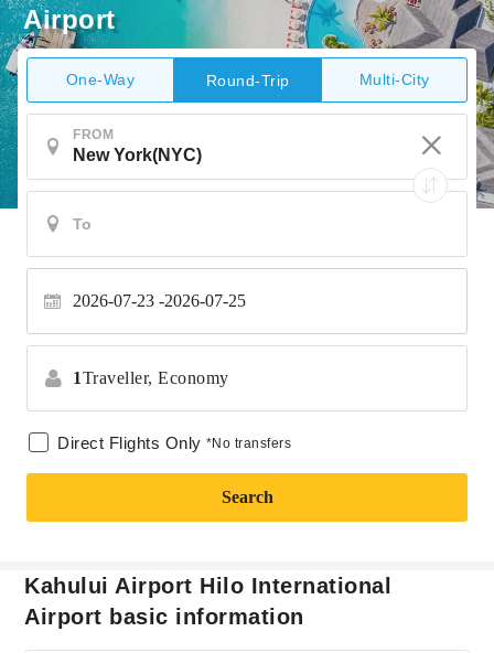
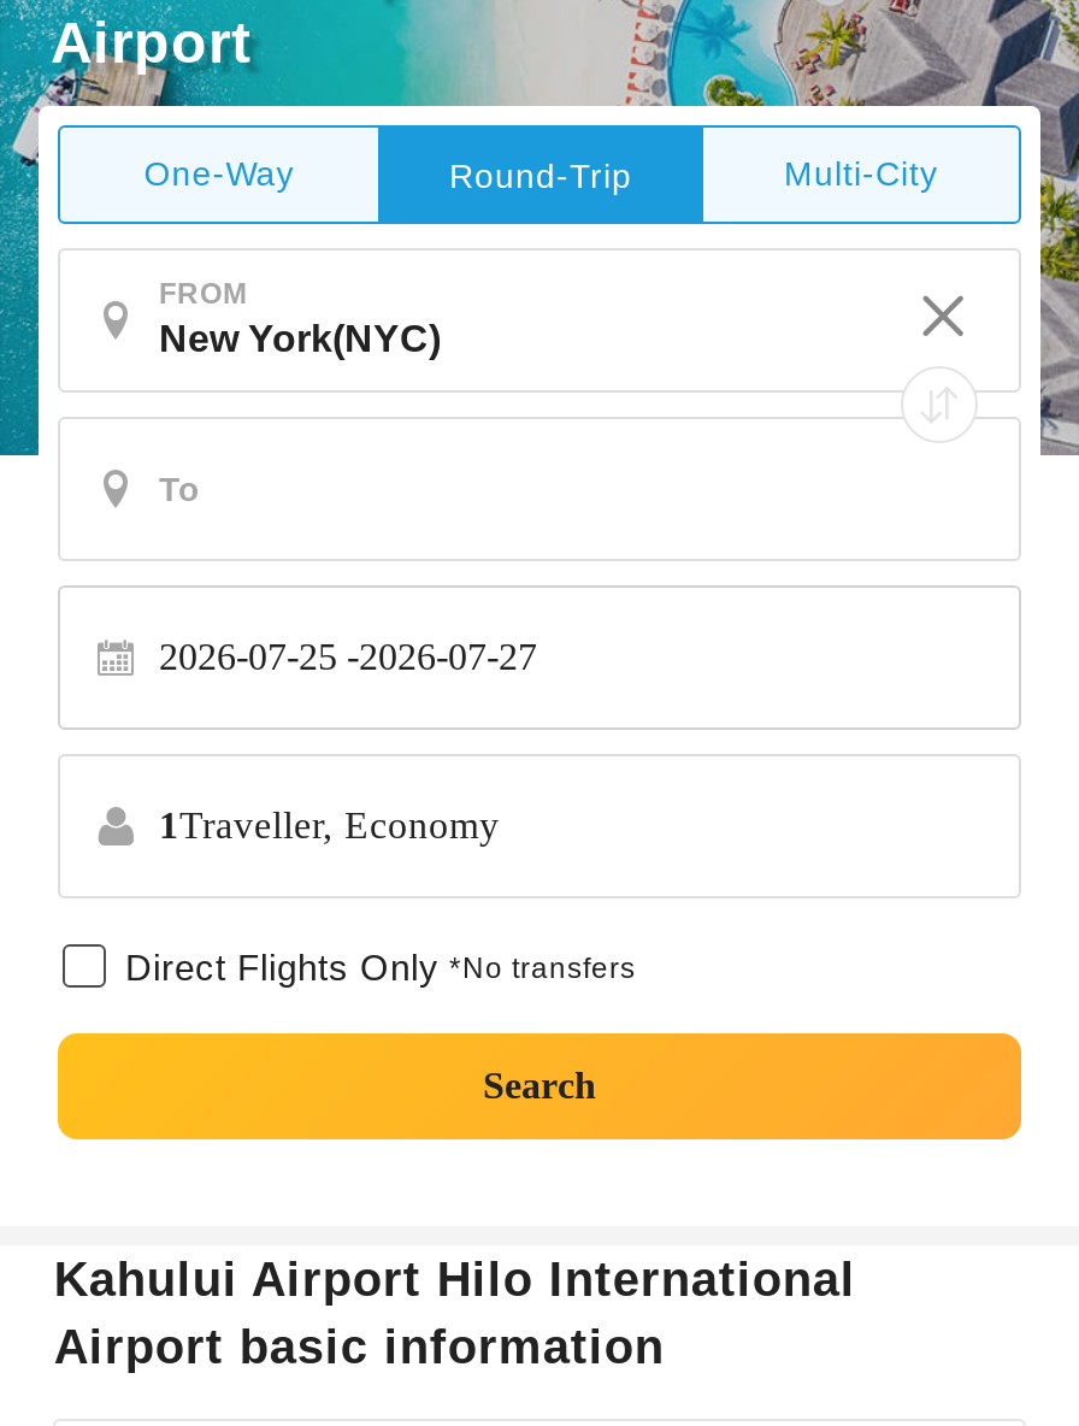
[73,291,246,310] 2026-07-23 -2026-07-25 -> [159,636,537,677] 2026-07-25 -2026-07-27

